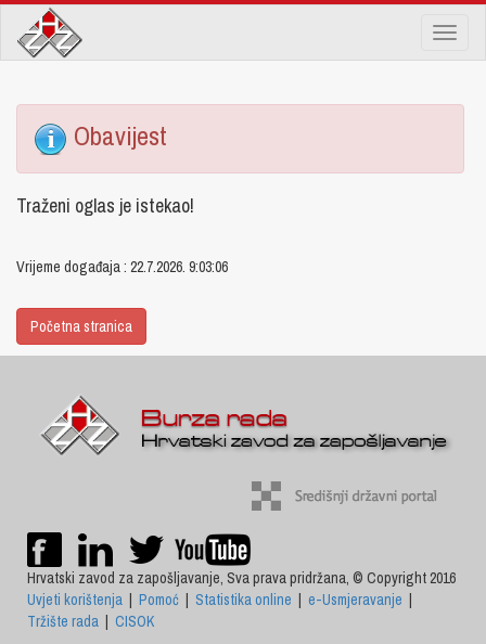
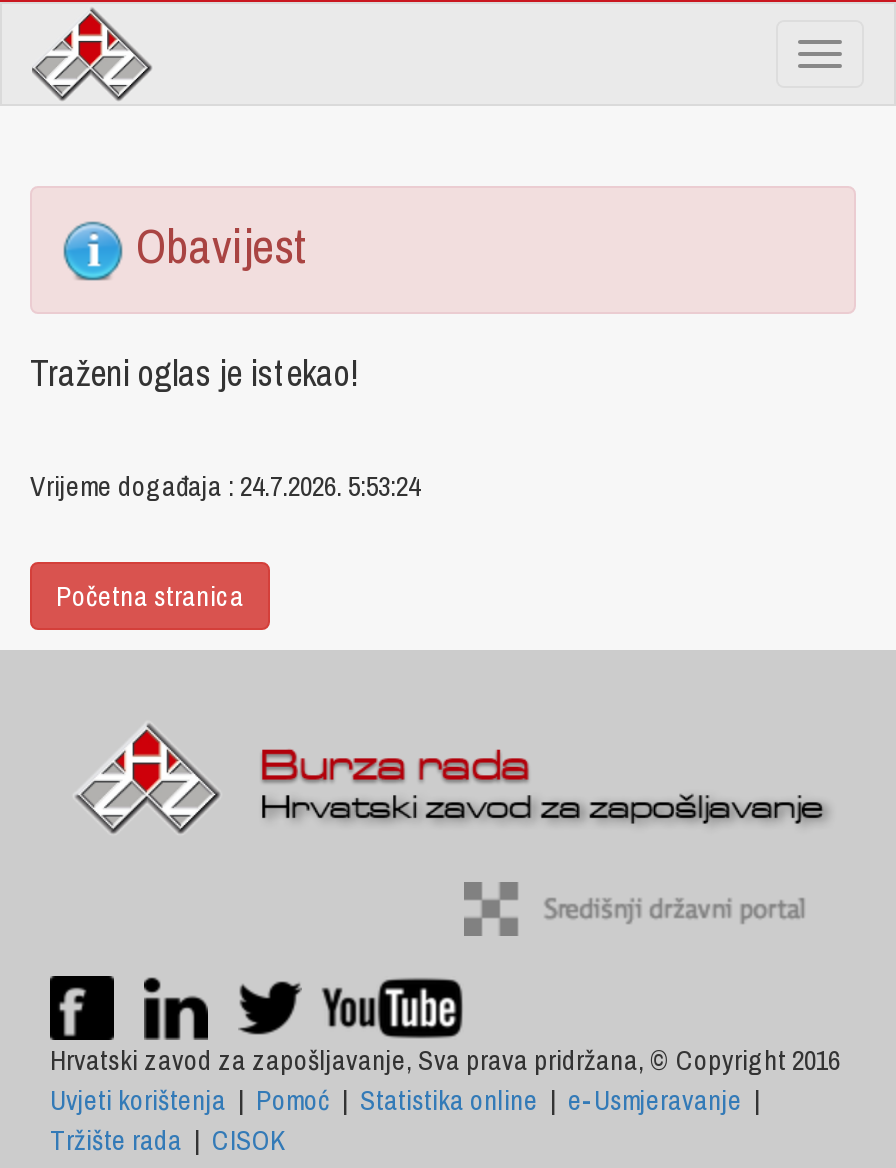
[16,257,228,276] Vrijeme događaja : 22.7.2026. 9:03:06 -> [30,468,420,504] Vrijeme događaja : 24.7.2026. 5:53:24

